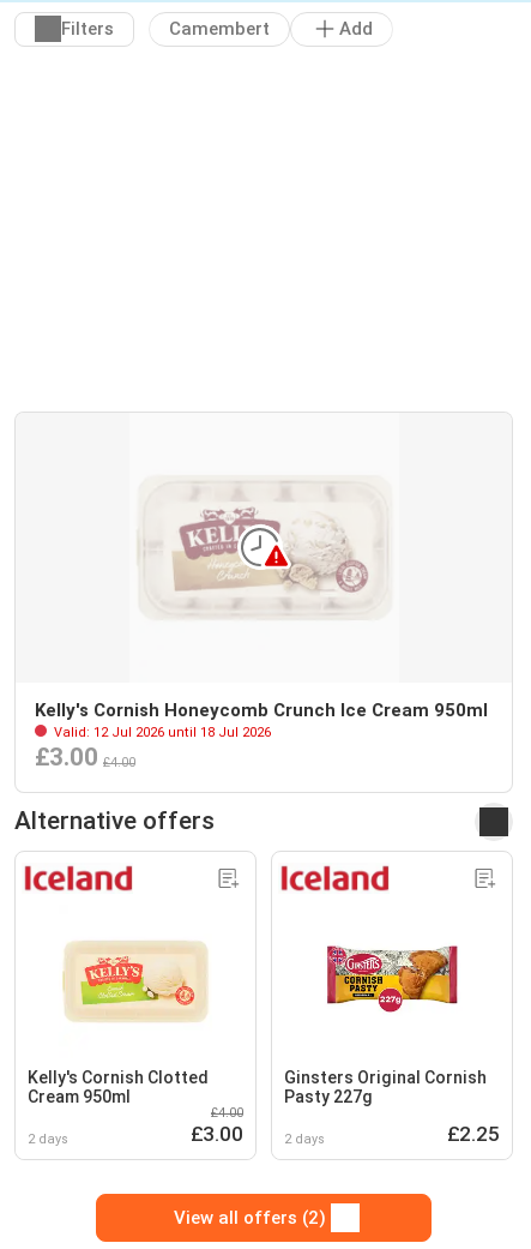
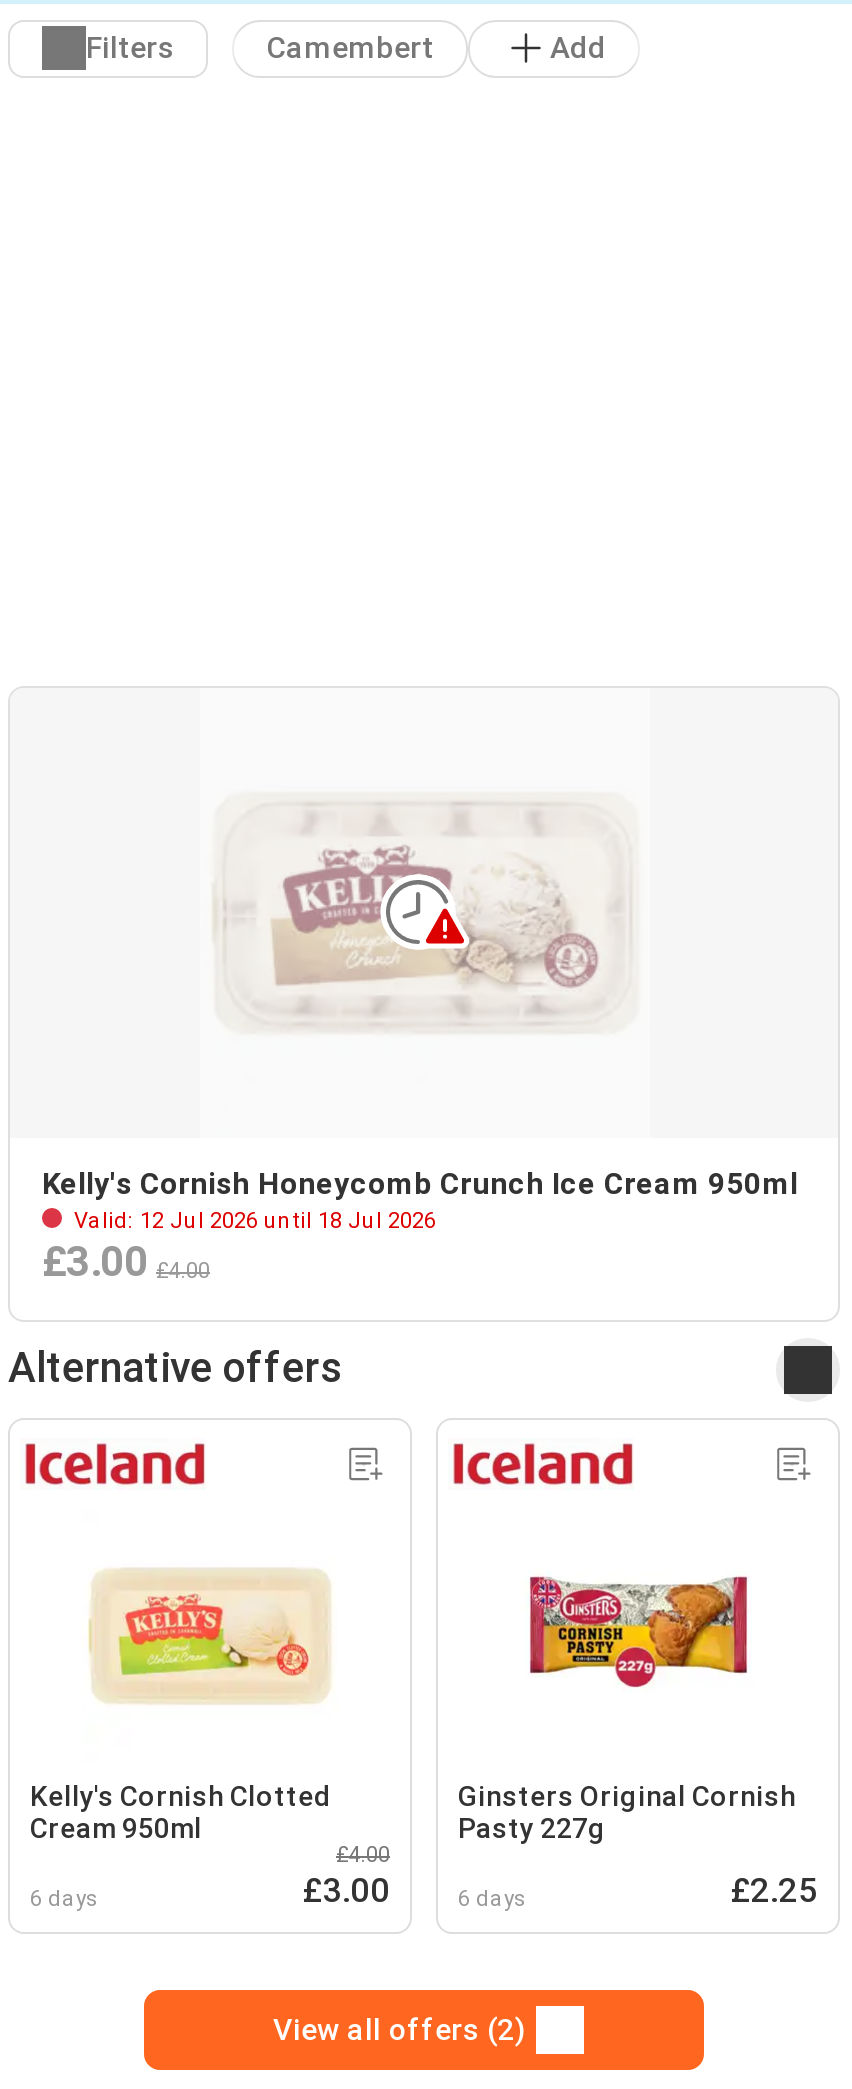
[28,1131,68,1147] 2 days -> [30,1885,98,1911] 6 days
[284,1131,325,1147] 2 days -> [458,1885,526,1911] 6 days

